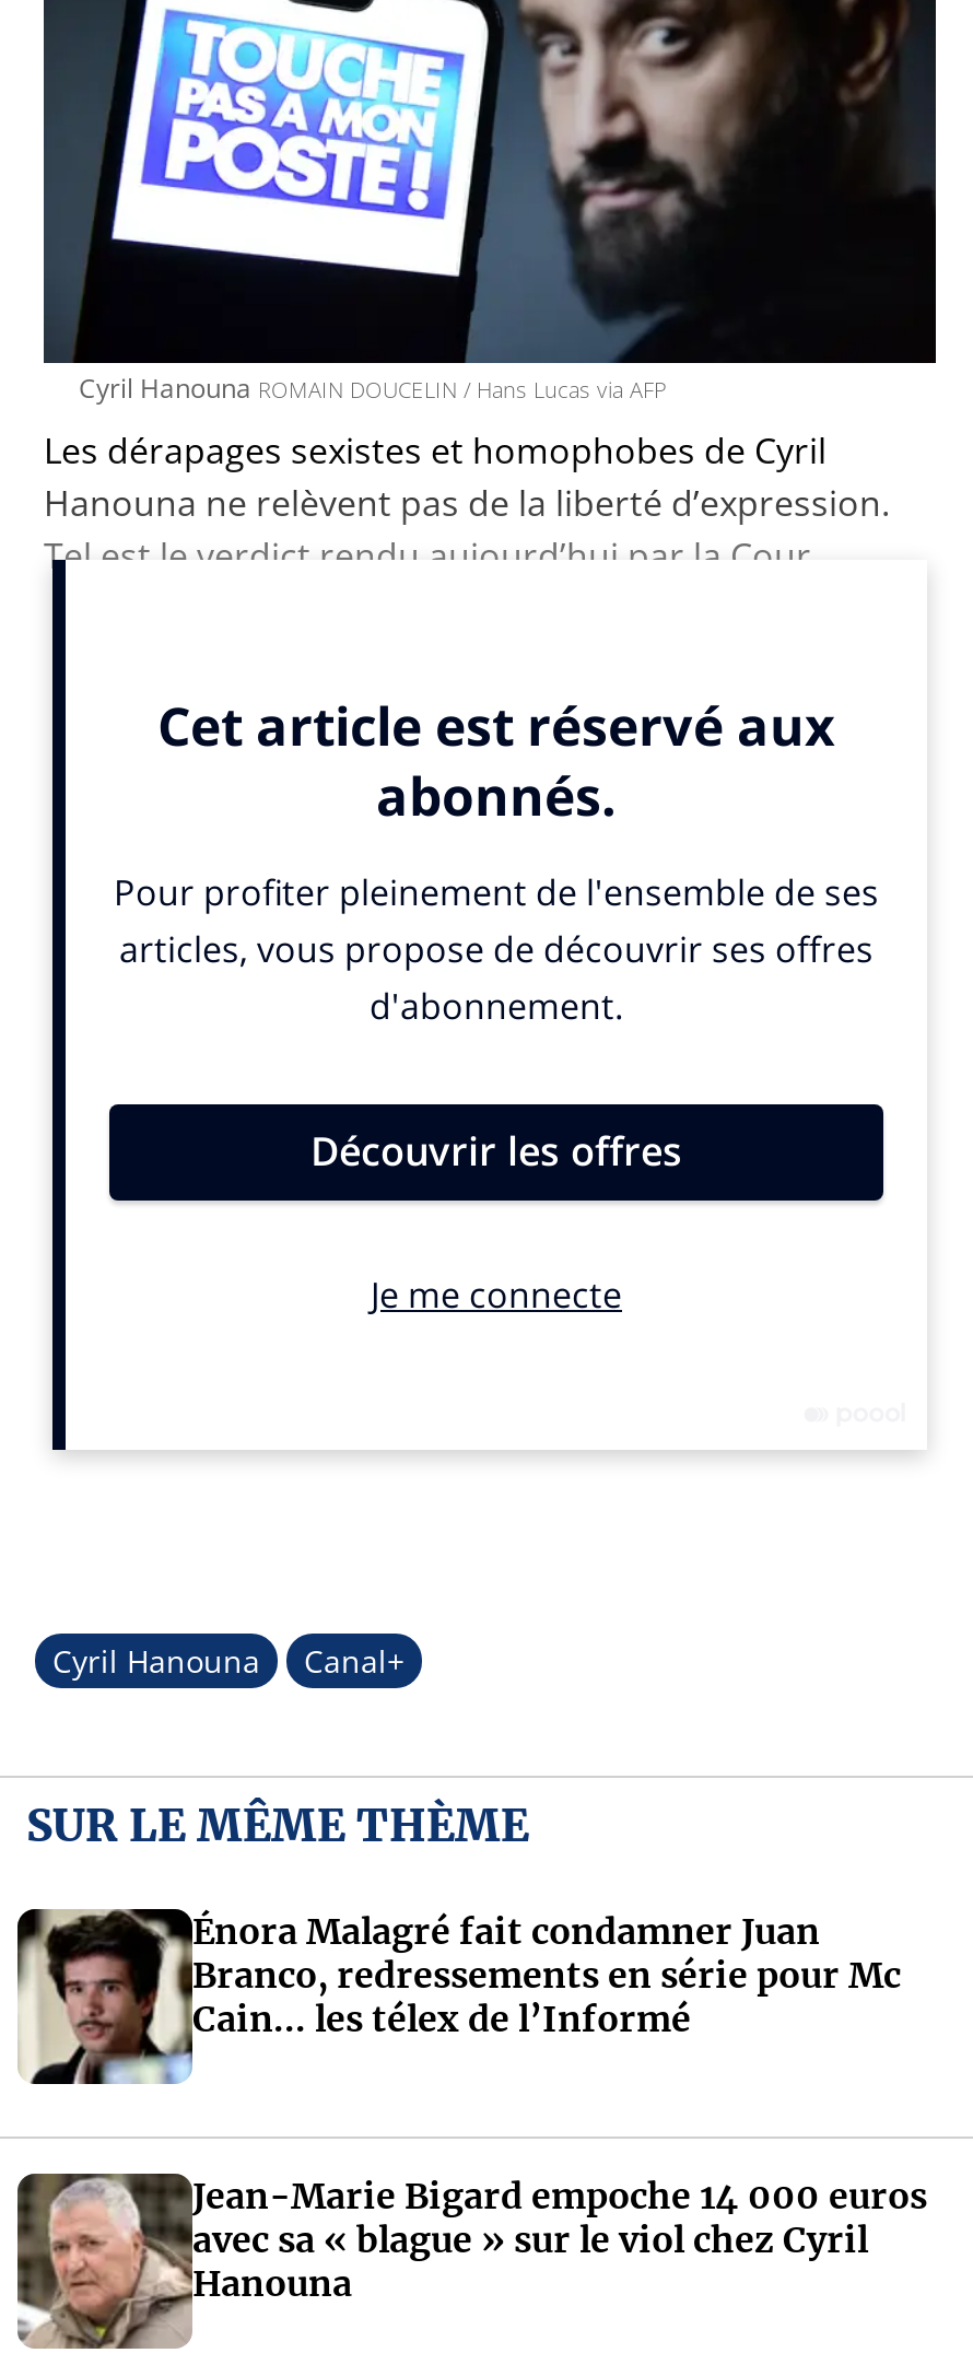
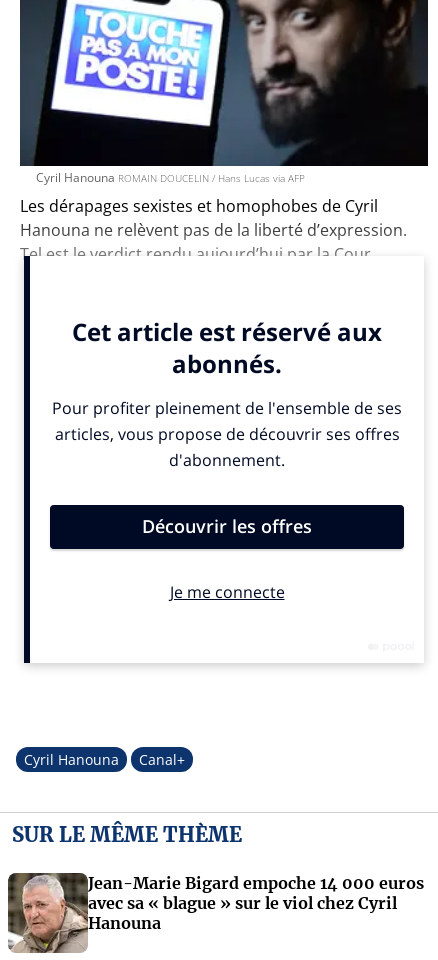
[17,1908,901,2086] [image] | Énora Malagré fait condamner Juan | Branco, redressements en série pour Mc | Cain... les télex de l’Informé -> none

